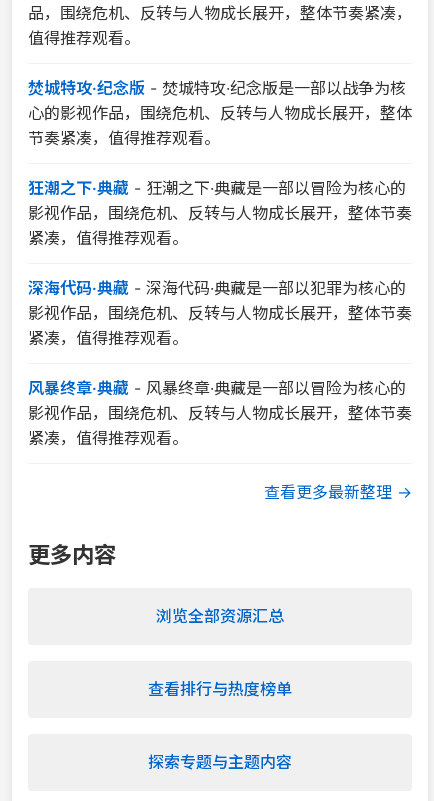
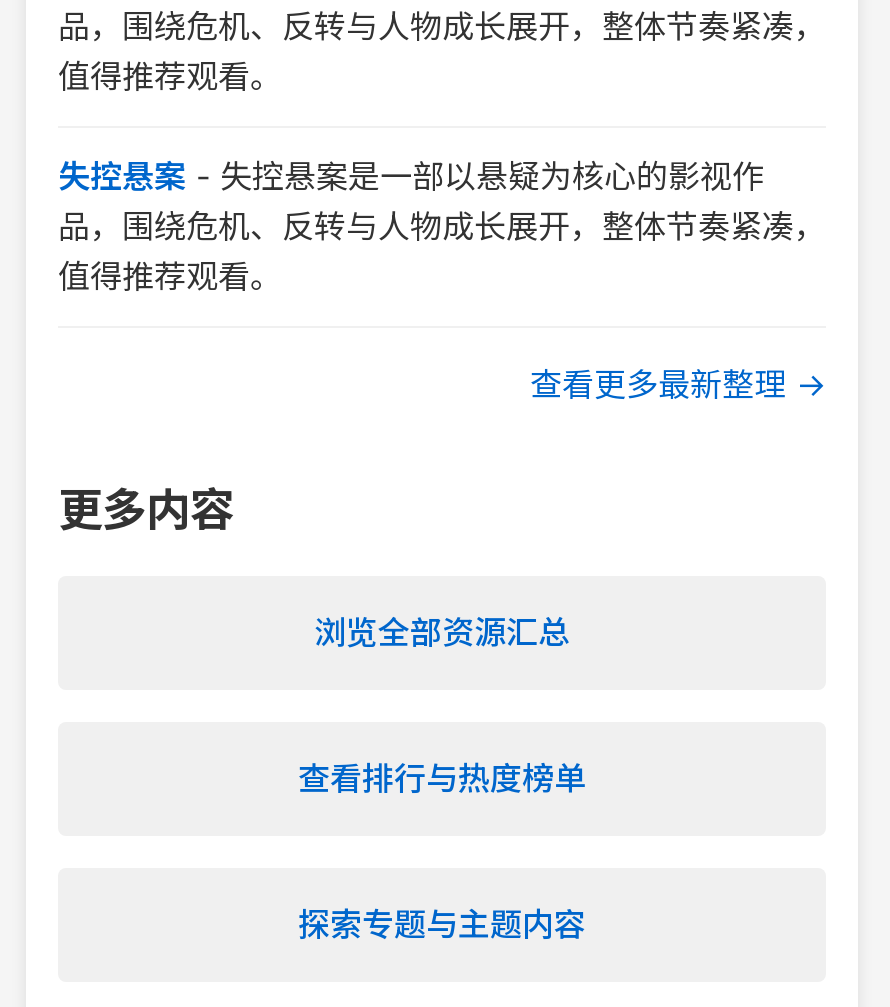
[28,78,412,448] 焚城特攻·纪念版-焚城特攻·纪念版是一部以战争为核 | 心的影视作品，围绕危机、反转与人物成长展开，整体 | 节奏紧凑，值得推荐观看。 | 狂潮之下·典藏-狂潮之下·典藏是一部以冒险为核心的 | 影视作品，围绕危机、反转与人物成长展开，整体节奏 | 紧凑，值得推荐观看。 | 深海代码·典藏-深海代码·典藏是一部以犯罪为核心的 | 影视作品，围绕危机、反转与人物成长展开，整体节奏 | 紧凑，值得推荐观看。 | 风暴终章·典藏-风暴终章·典藏是一部以冒险为核心的 | 影视作品，围绕危机、反转与人物成长展开，整体节奏 | 紧凑，值得推荐观看。 -> [58,156,826,296] 失控悬案-失控悬案是一部以悬疑为核心的影视作 | 品，围绕危机、反转与人物成长展开，整体节奏紧凑， | 值得推荐观看。

